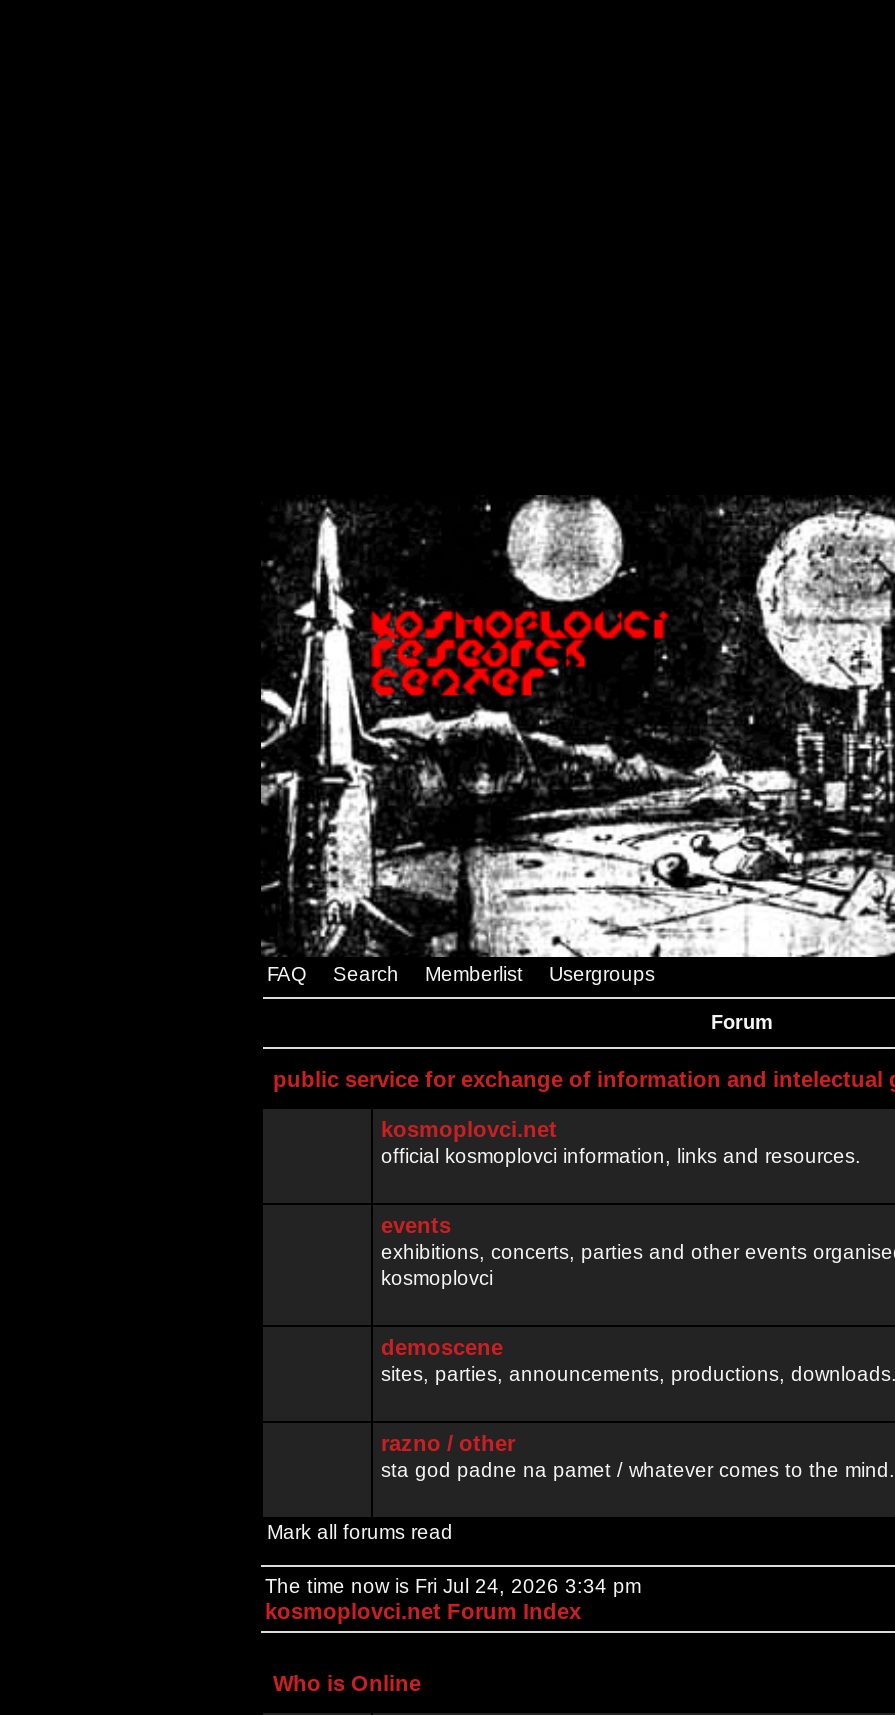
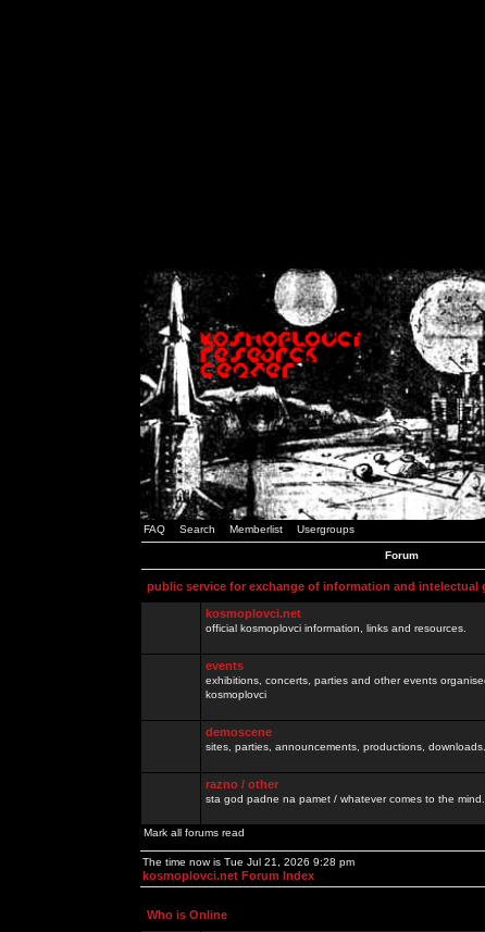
[265,1575,641,1597] The time now is Fri Jul 24, 2026 3:34 pm -> [142,856,355,868] The time now is Tue Jul 21, 2026 9:28 pm

